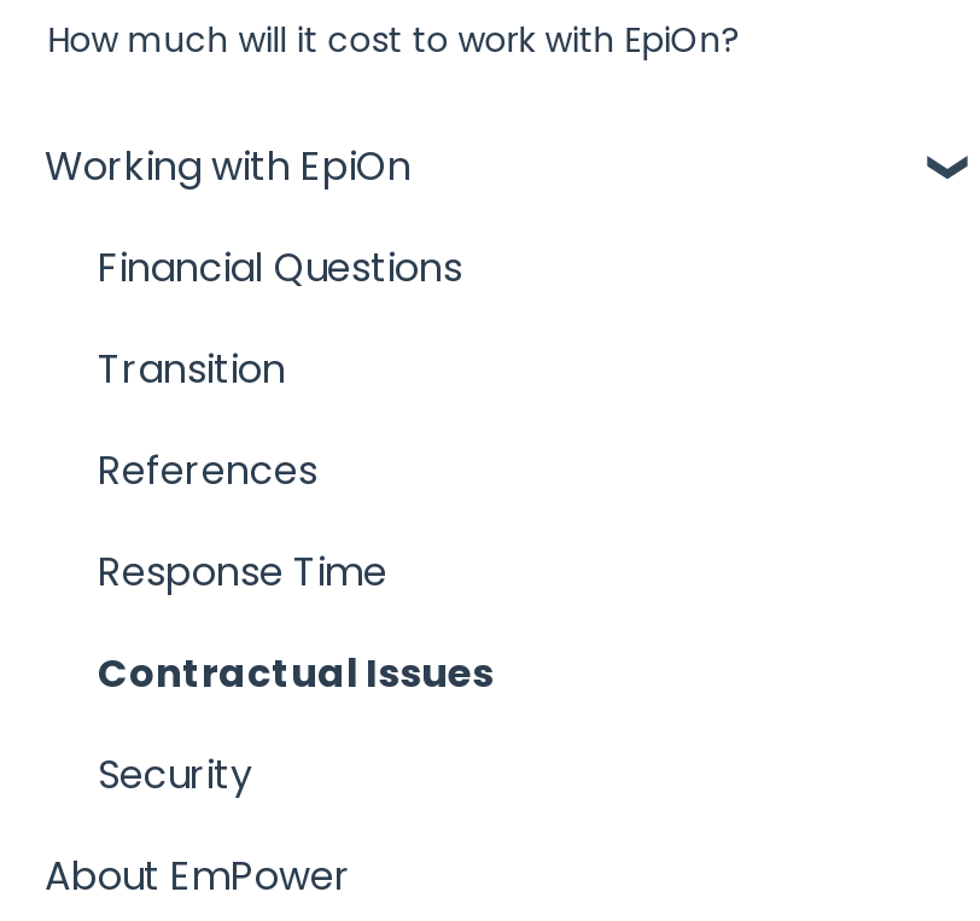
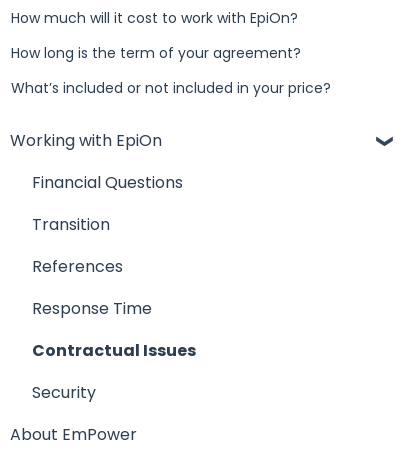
none -> [11,43,331,98] How long is the term of your agreement? | What’s included or not included in your price?

